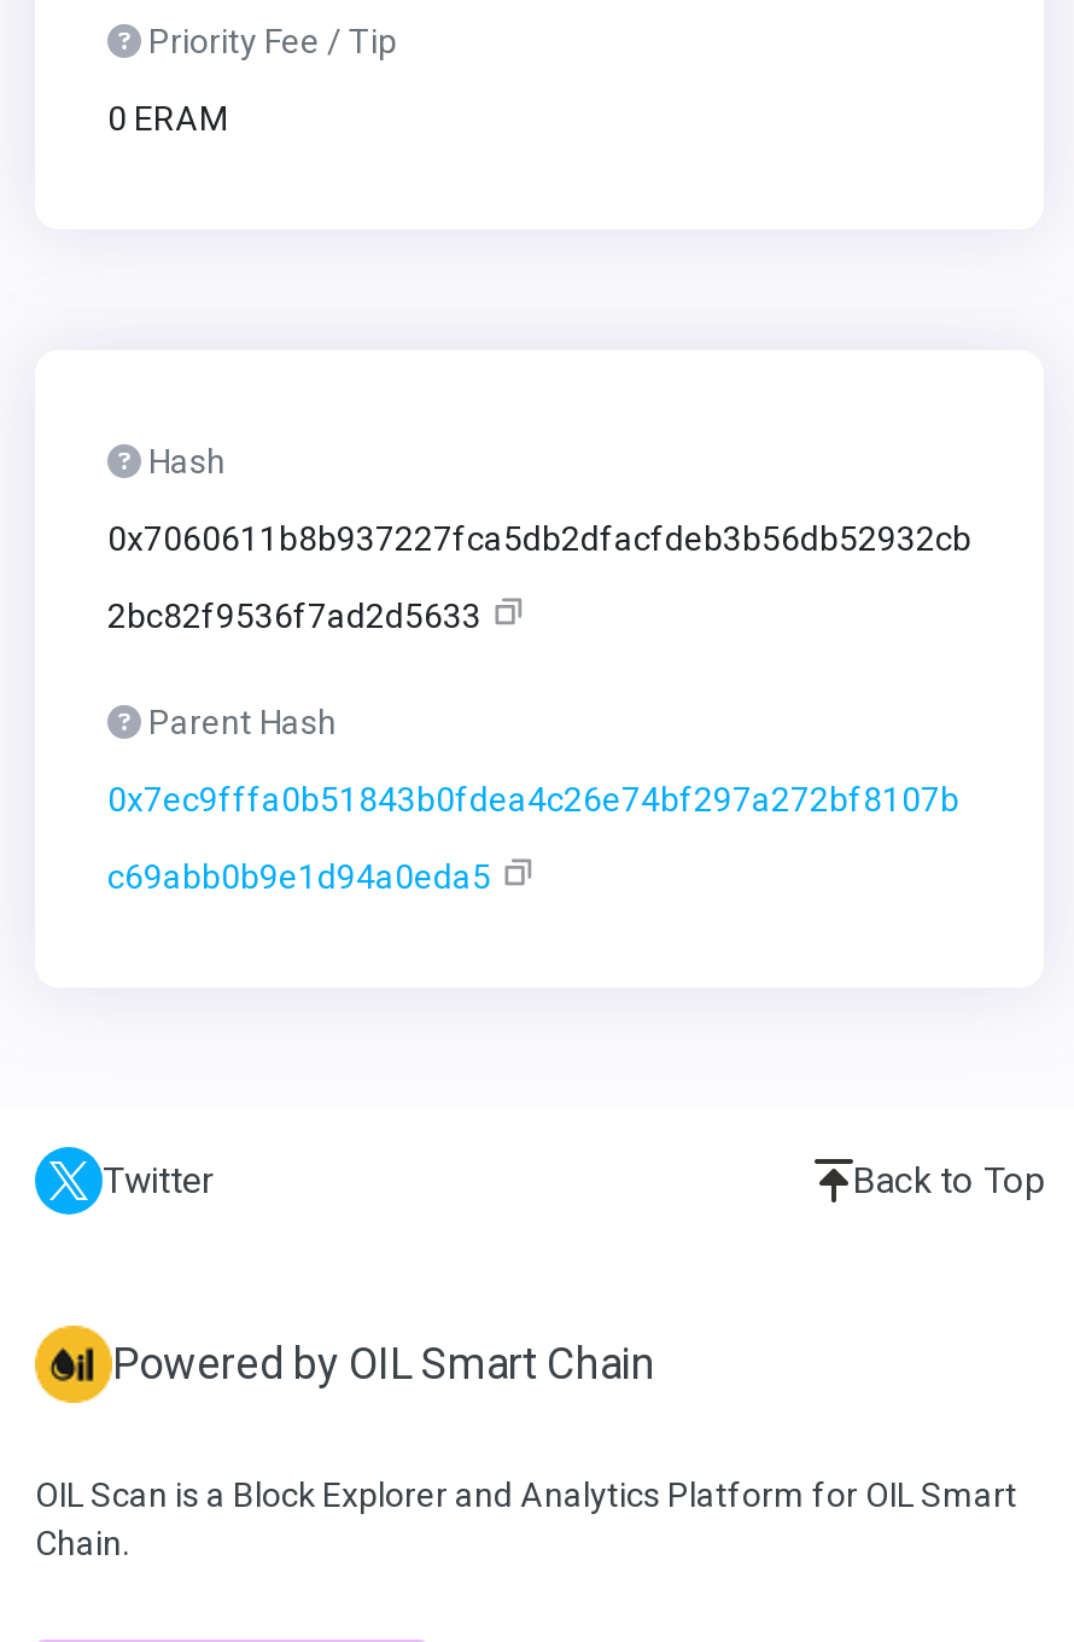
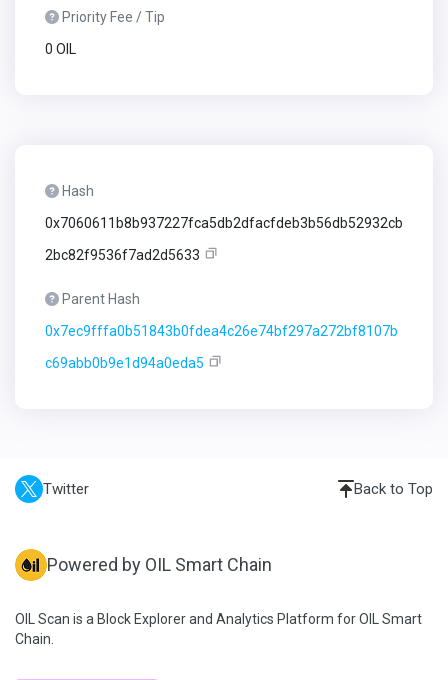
[107,99,228,138] 0 ERAM -> [45,41,76,57] 0 OIL

